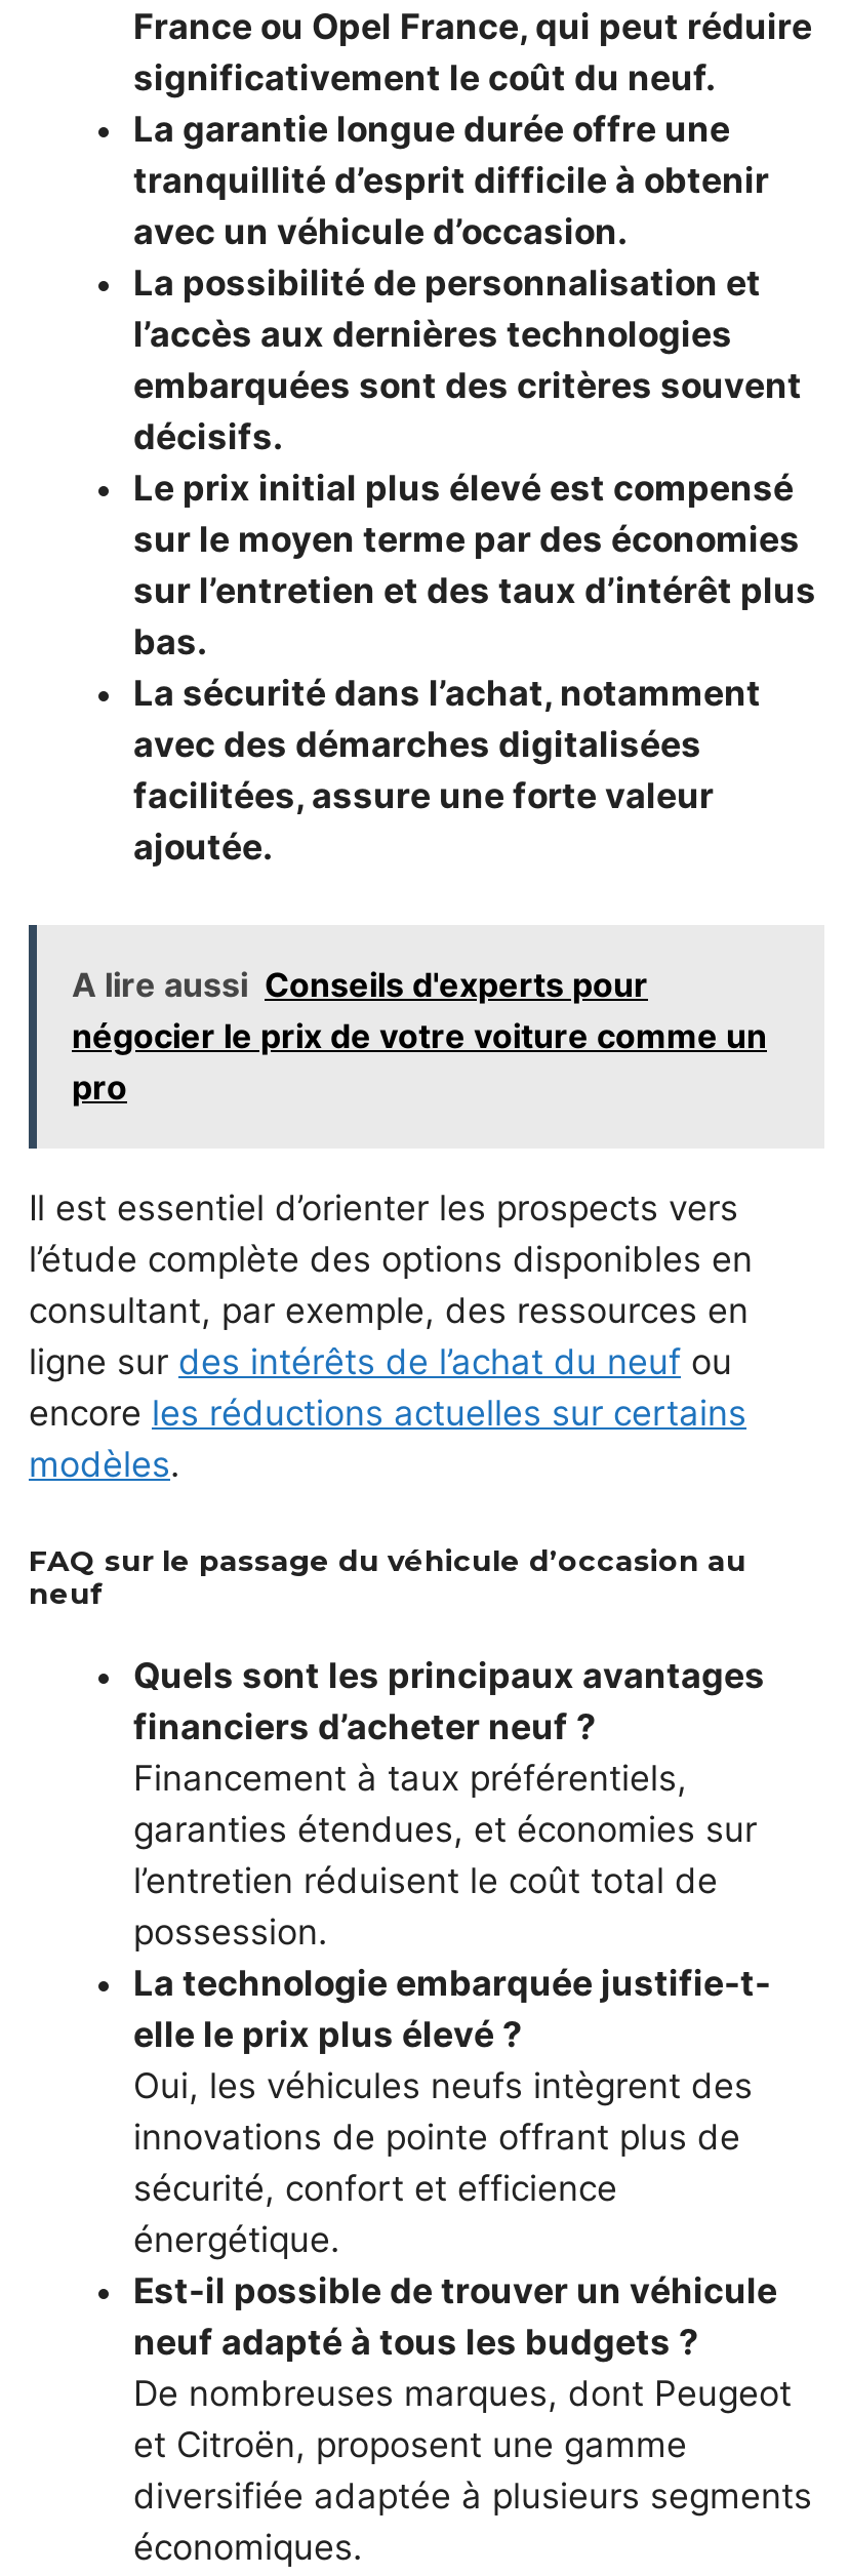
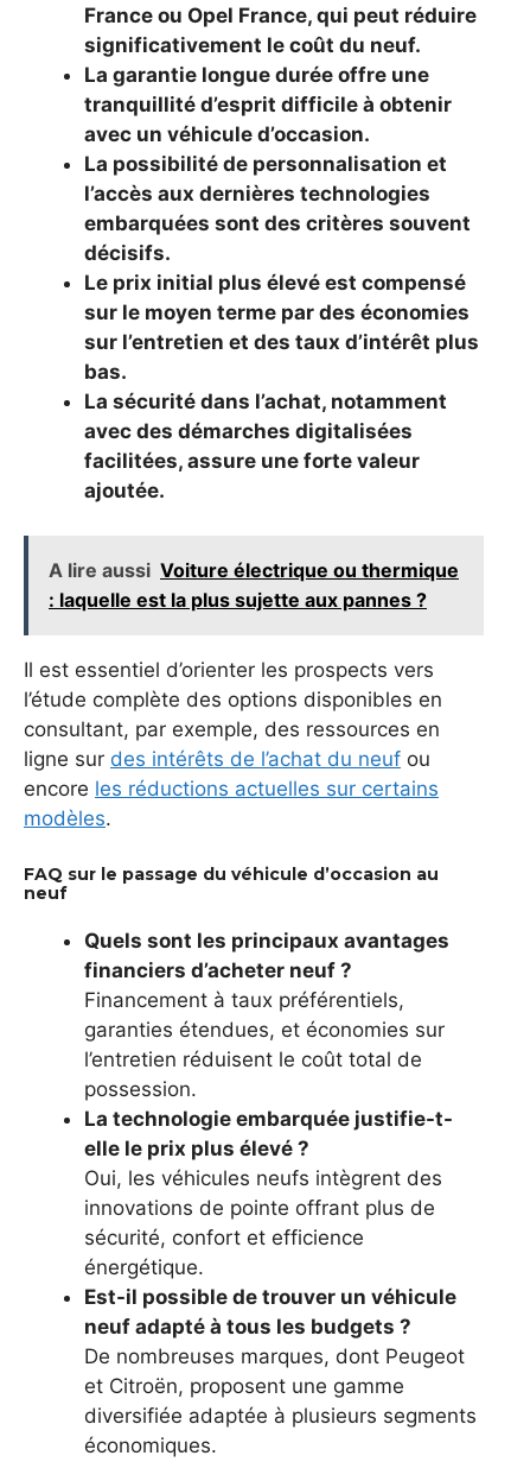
[72,965,767,1109] A lire aussi Conseils d'experts pour | négocier le prix de votre voiture comme un | pro -> [49,559,459,612] A lire aussi Voiture électrique ou thermique | : laquelle est la plus sujette aux pannes ?

